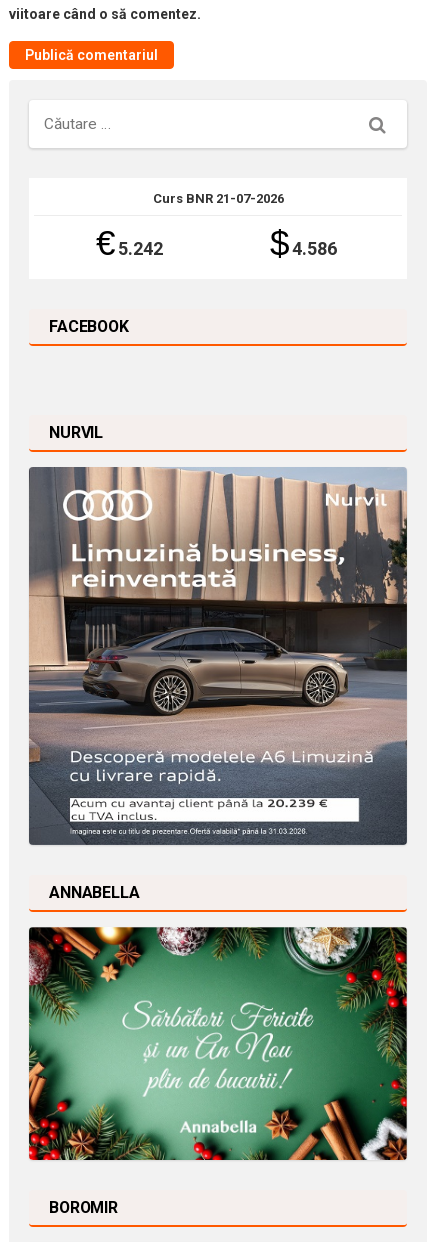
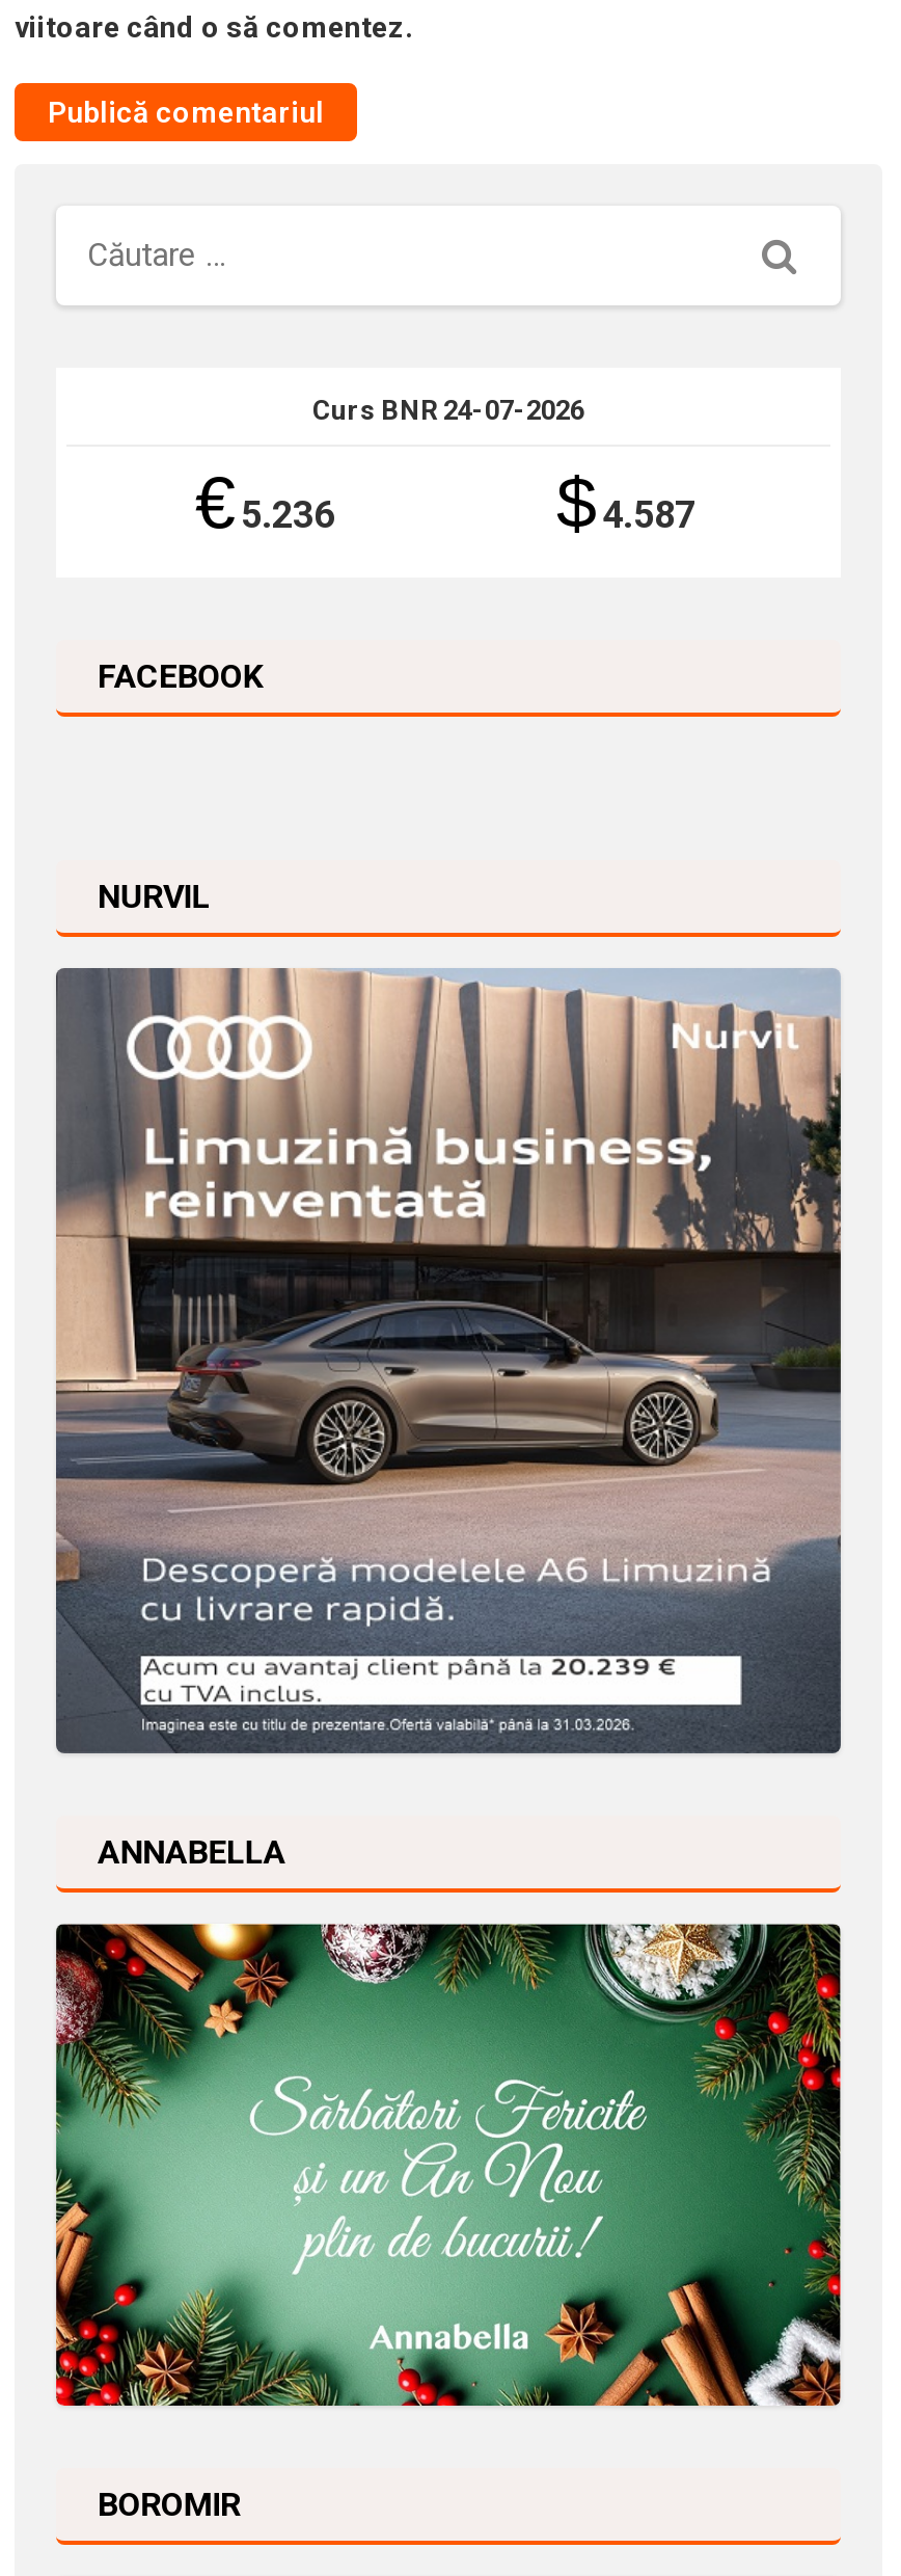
[152,191,283,206] Curs BNR 21-07-2026 -> [312,393,584,425] Curs BNR 24-07-2026
[96,223,163,262] € 5.242 -> [195,460,334,541] € 5.236
[270,223,337,262] $ 4.586 -> [556,460,695,541] $ 4.587

